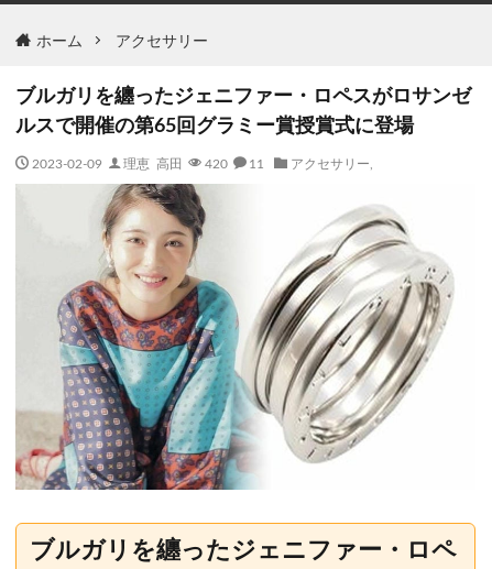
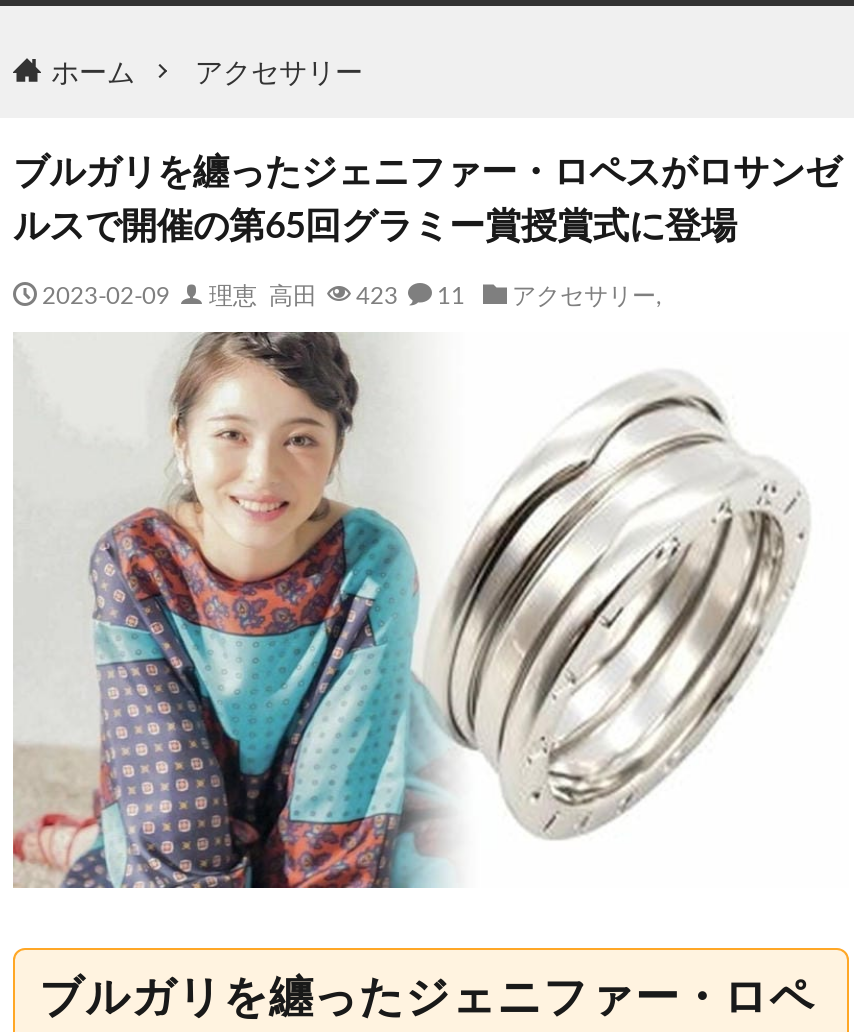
[31,156,373,169] 2023-02-09 理恵 高田 420 11 アクセサリー, -> [42,282,662,306] 2023-02-09 理恵 高田 423 11 アクセサリー,

